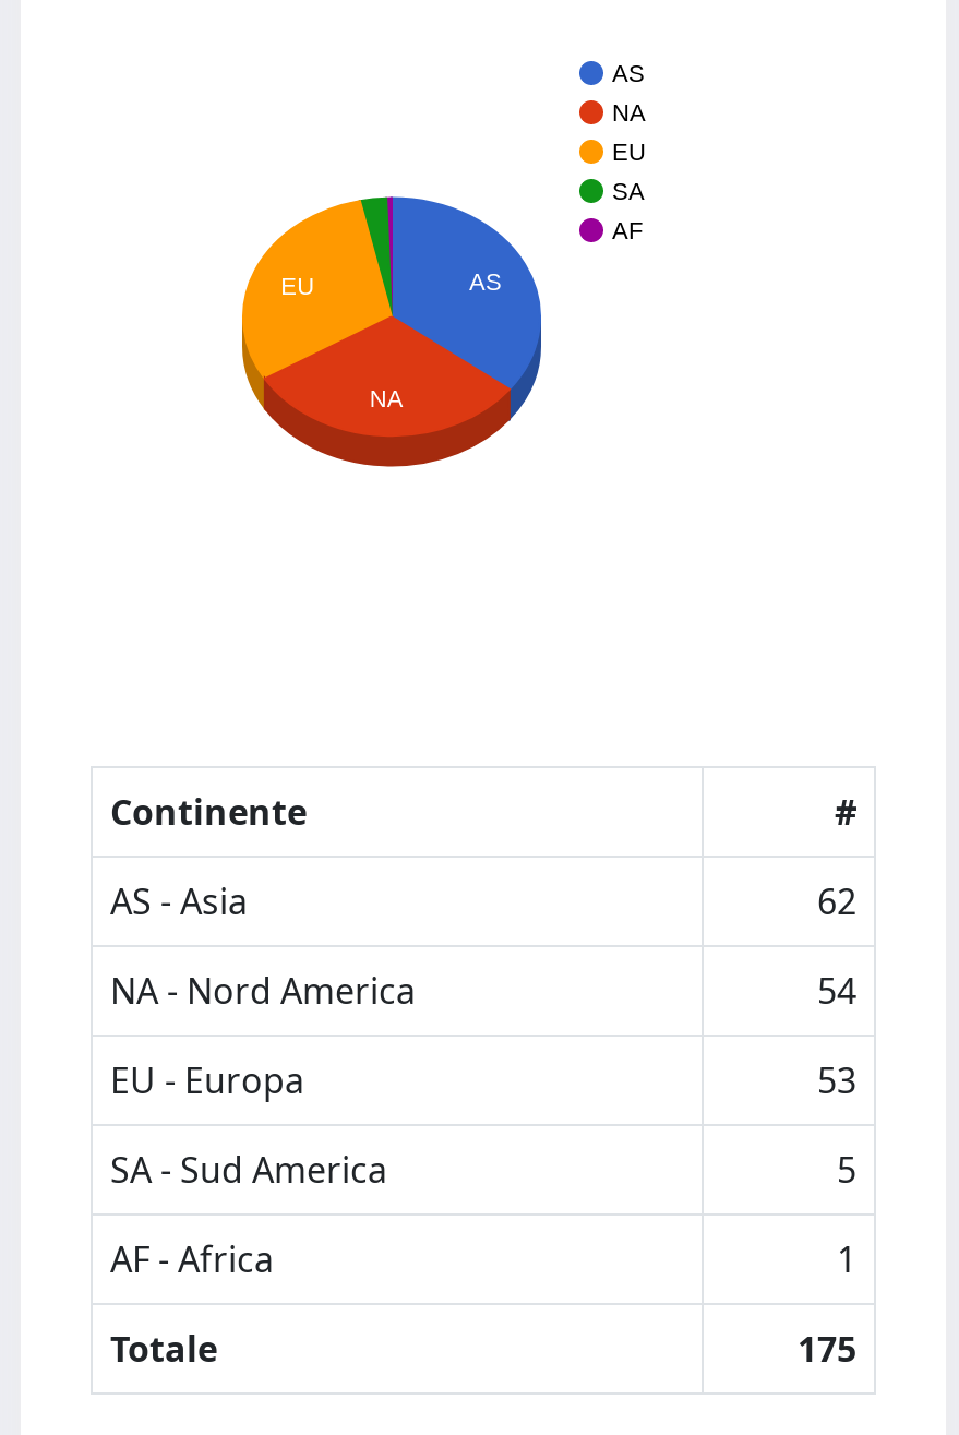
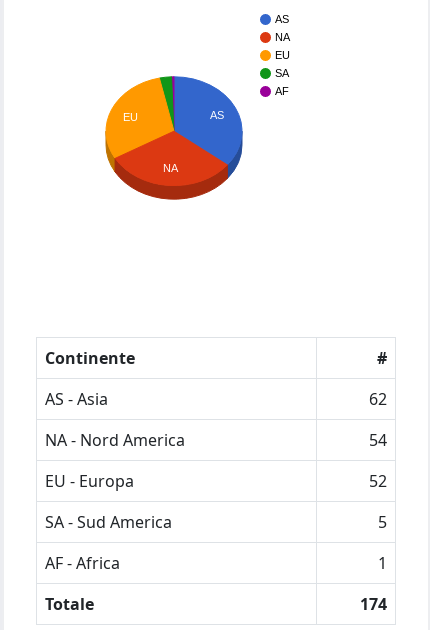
[817,1056,856,1104] 53 -> [369,470,387,492] 52
[798,1325,856,1373] 175 -> [360,593,387,615] 174

